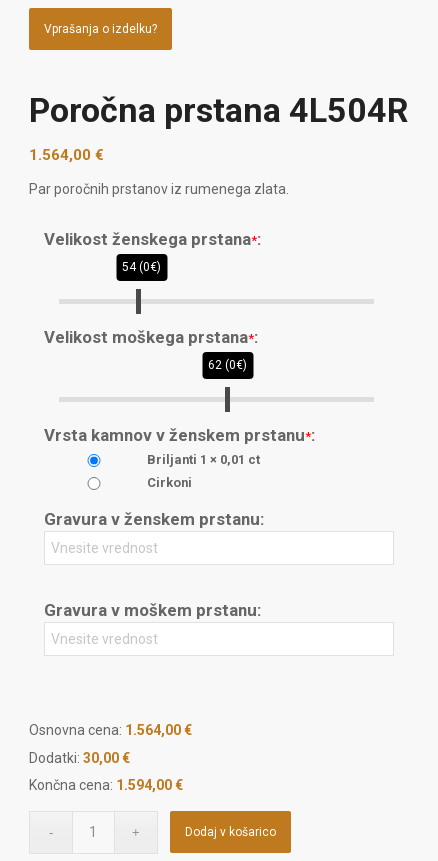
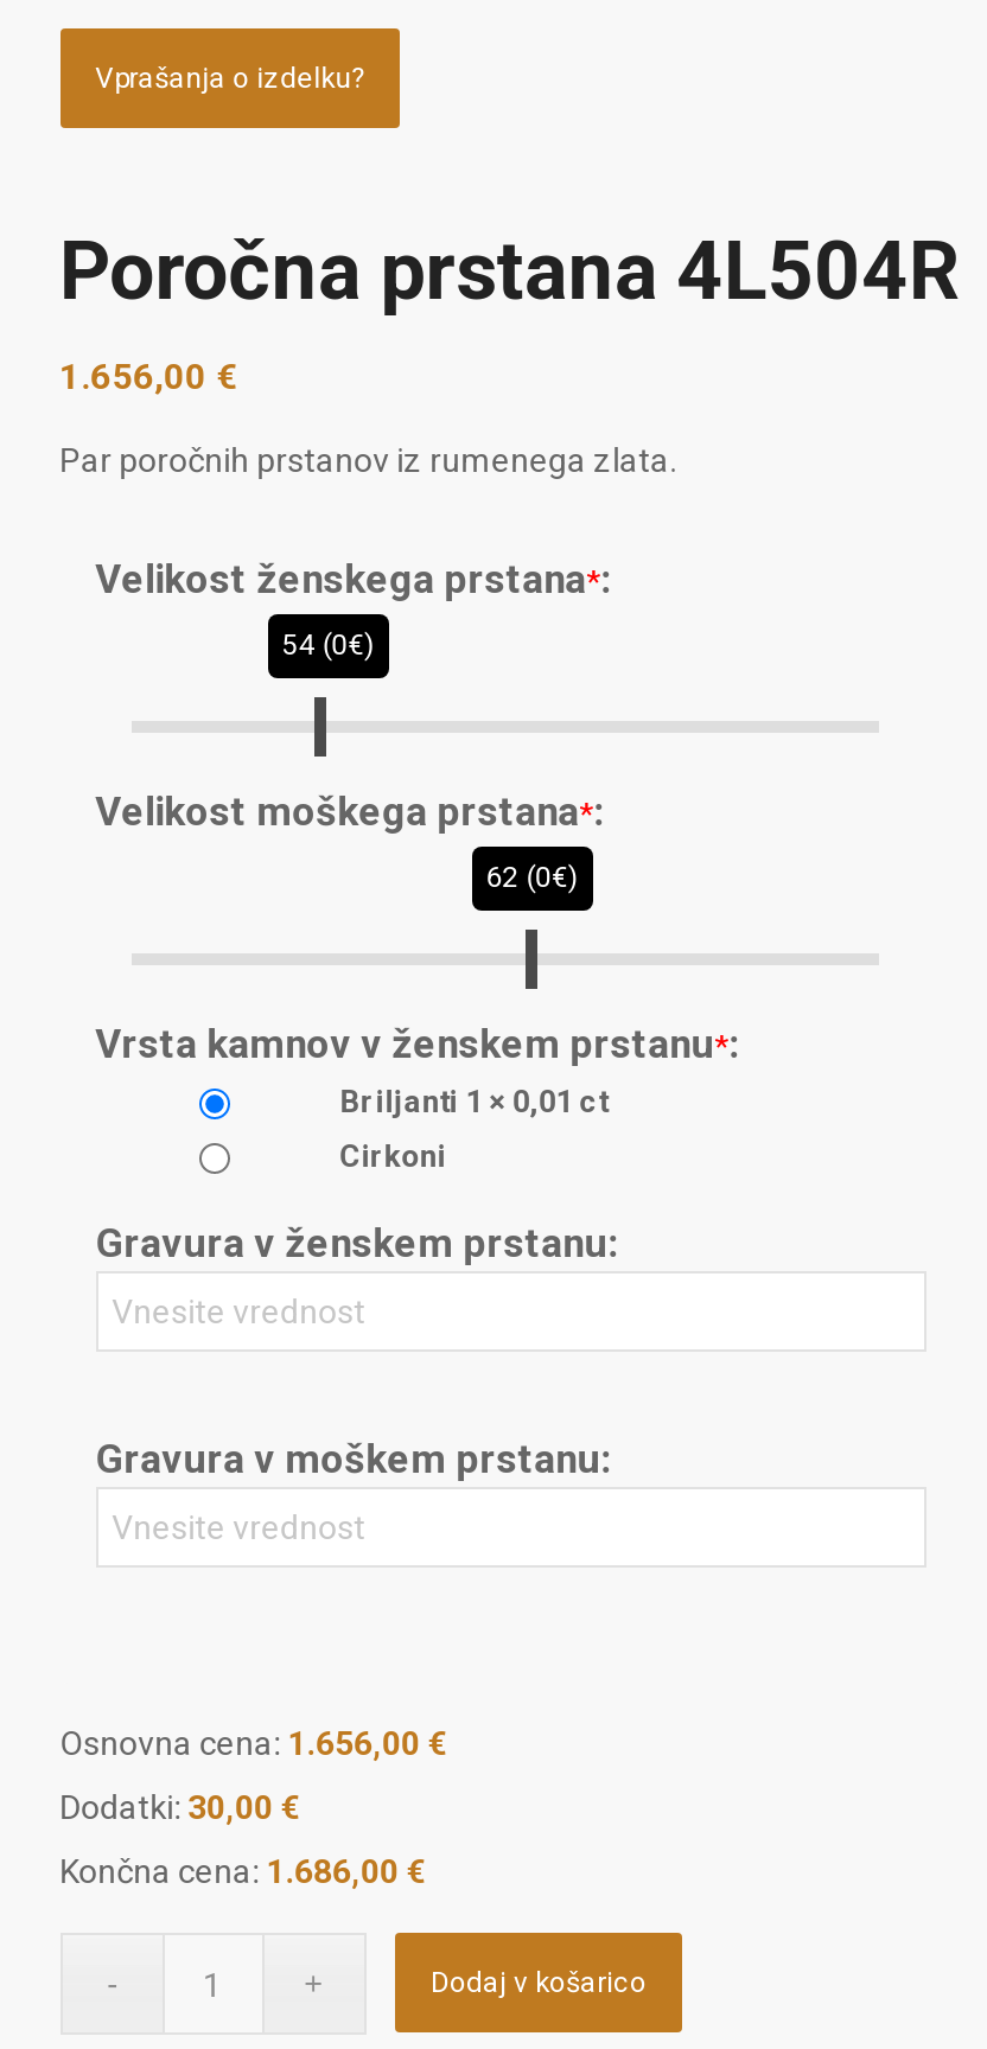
[29,145,104,163] 1.564,00 € -> [60,356,237,398] 1.656,00 €
[29,722,192,738] Osnovna cena: 1.564,00 € -> [60,1724,446,1762] Osnovna cena: 1.656,00 €
[29,777,183,793] Končna cena: 1.594,00 € -> [60,1853,425,1891] Končna cena: 1.686,00 €

